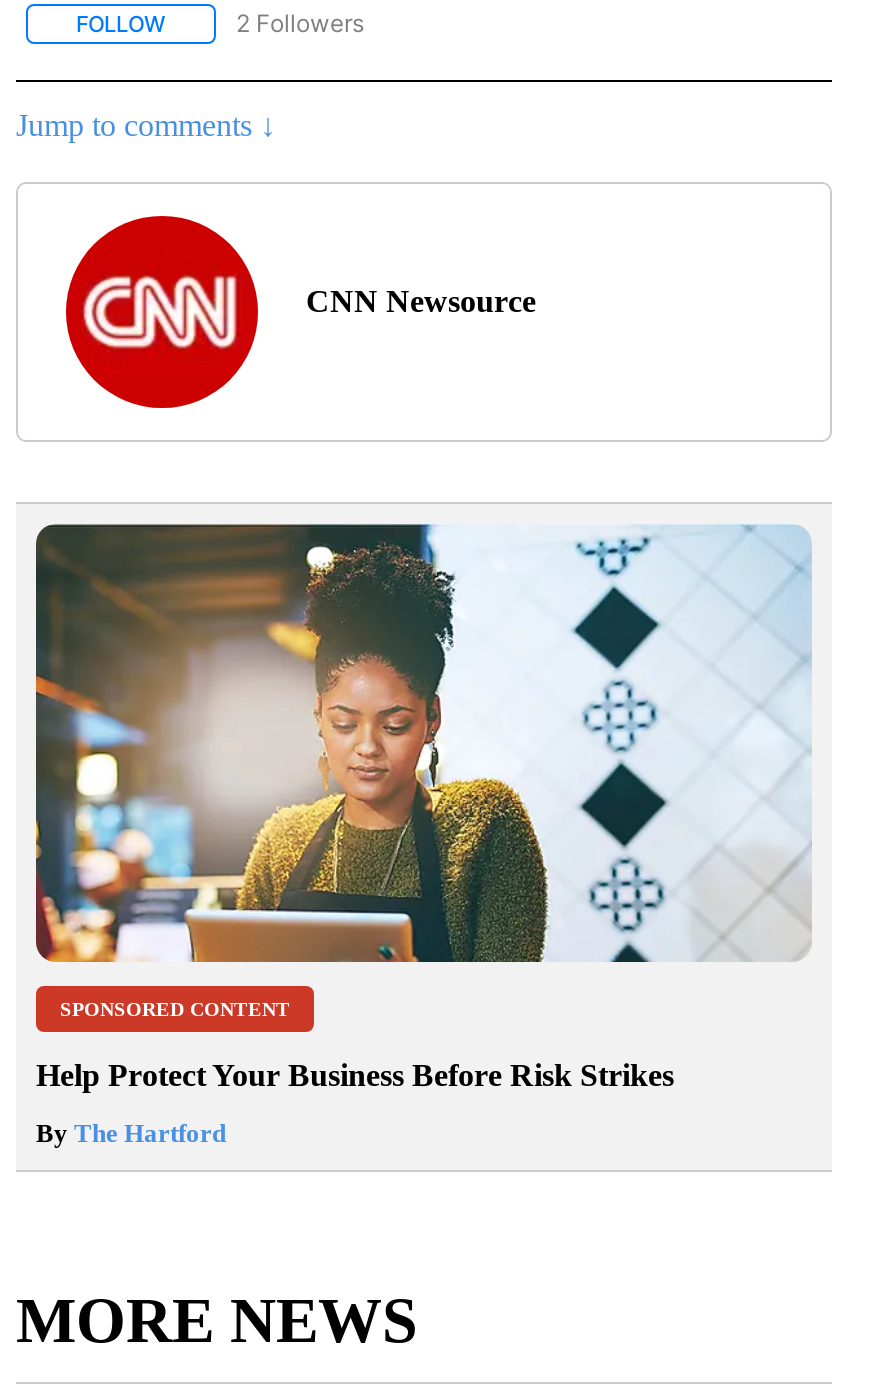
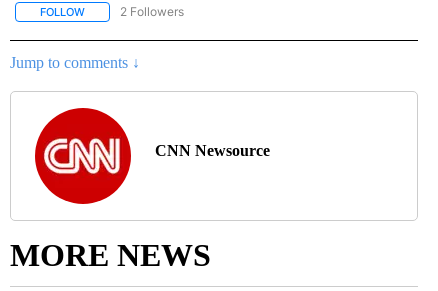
[34,522,814,1147] [image] | SPONSORED CONTENT | Help Protect Your Business Before Risk Strikes | By The Hartford -> none

